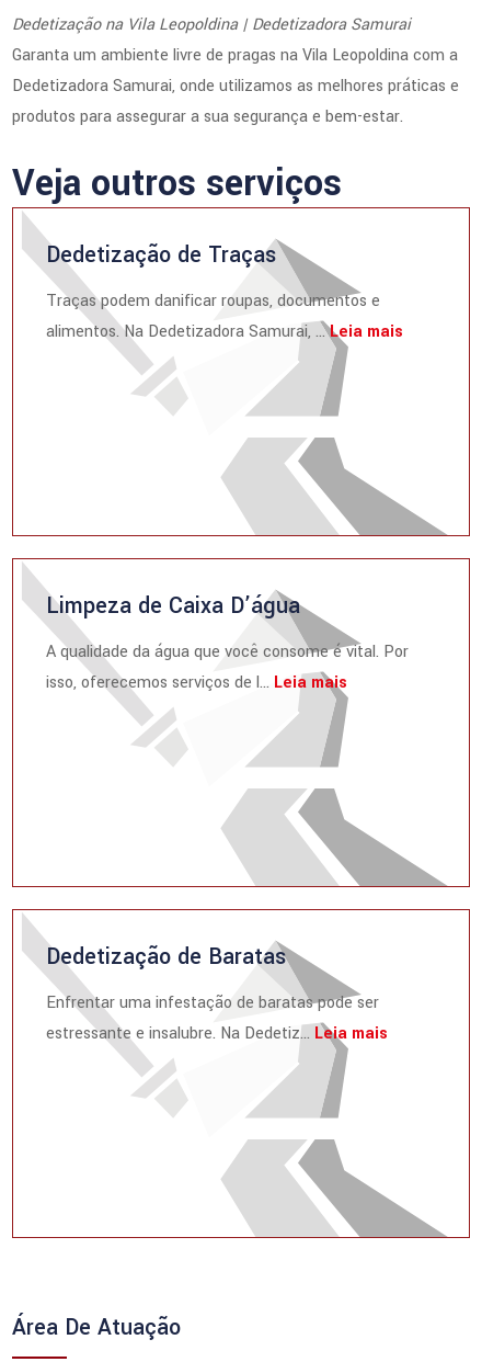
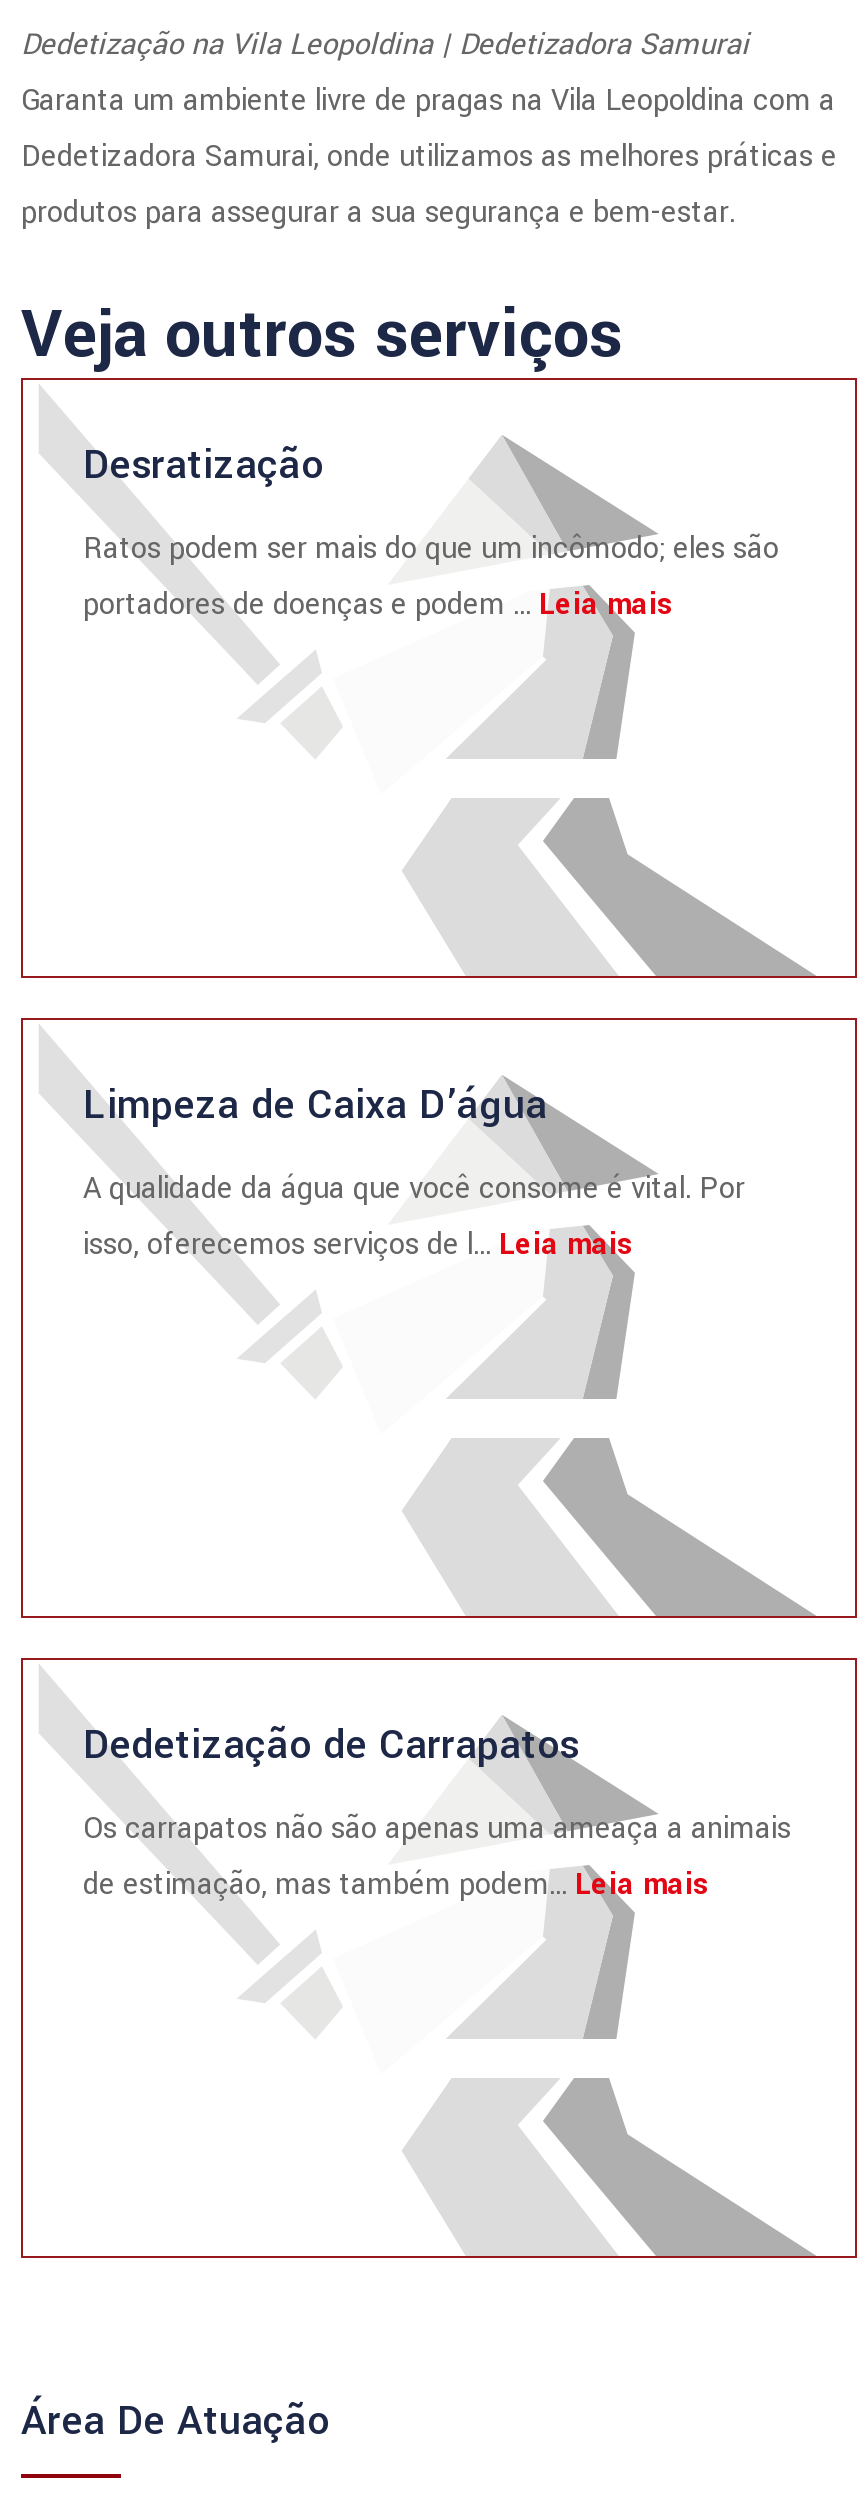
[46,239,276,271] Dedetização de Traças -> [83,436,323,494] Desratização
[46,290,403,343] Traças podem danificar roupas, documentos e | alimentos. Na Dedetizadora Samurai, ... Leia mais -> [83,528,779,626] Ratos podem ser mais do que um incômodo; eles são | portadores de doenças e podem ... Leia mais
[46,941,286,973] Dedetização de Baratas -> [83,1716,579,1774] Dedetização de Carrapatos
[46,991,388,1045] Enfrentar uma infestação de baratas pode ser | estressante e insalubre. Na Dedetiz... Leia mais -> [83,1808,791,1906] Os carrapatos não são apenas uma ameaça a animais | de estimação, mas também podem... Leia mais

